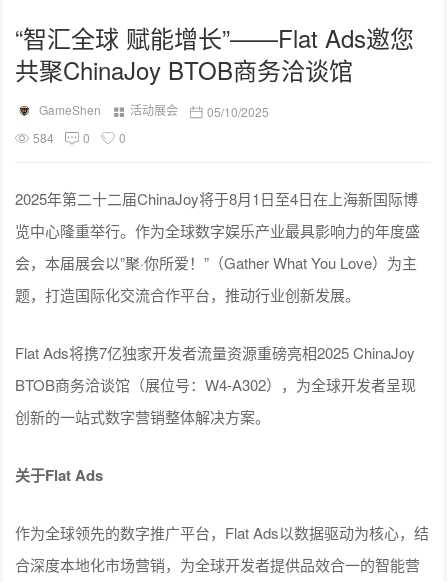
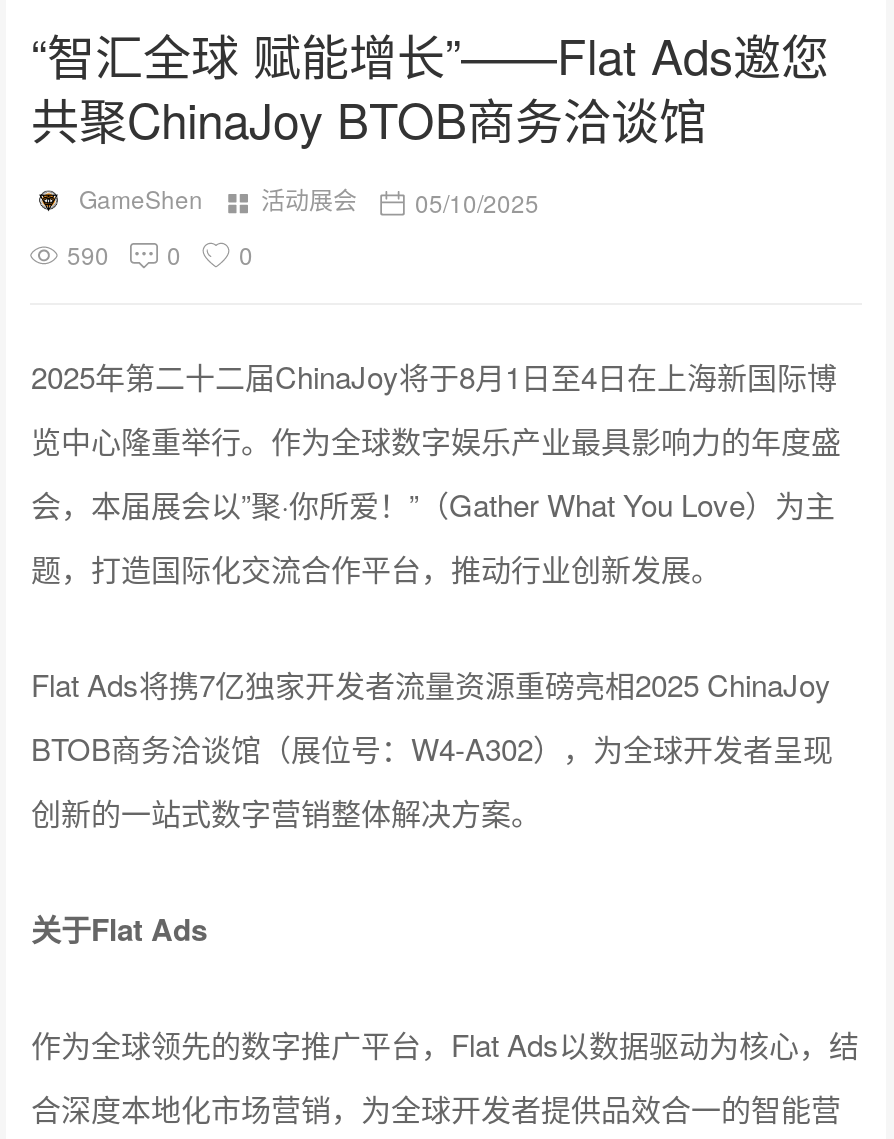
[33,129,126,146] 584 0 0 -> [67,236,253,270] 590 0 0

